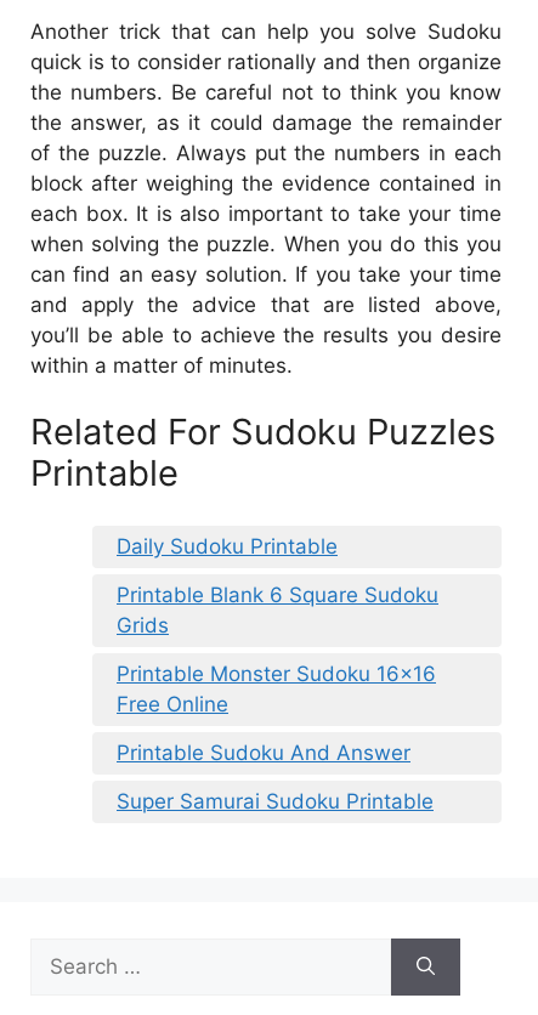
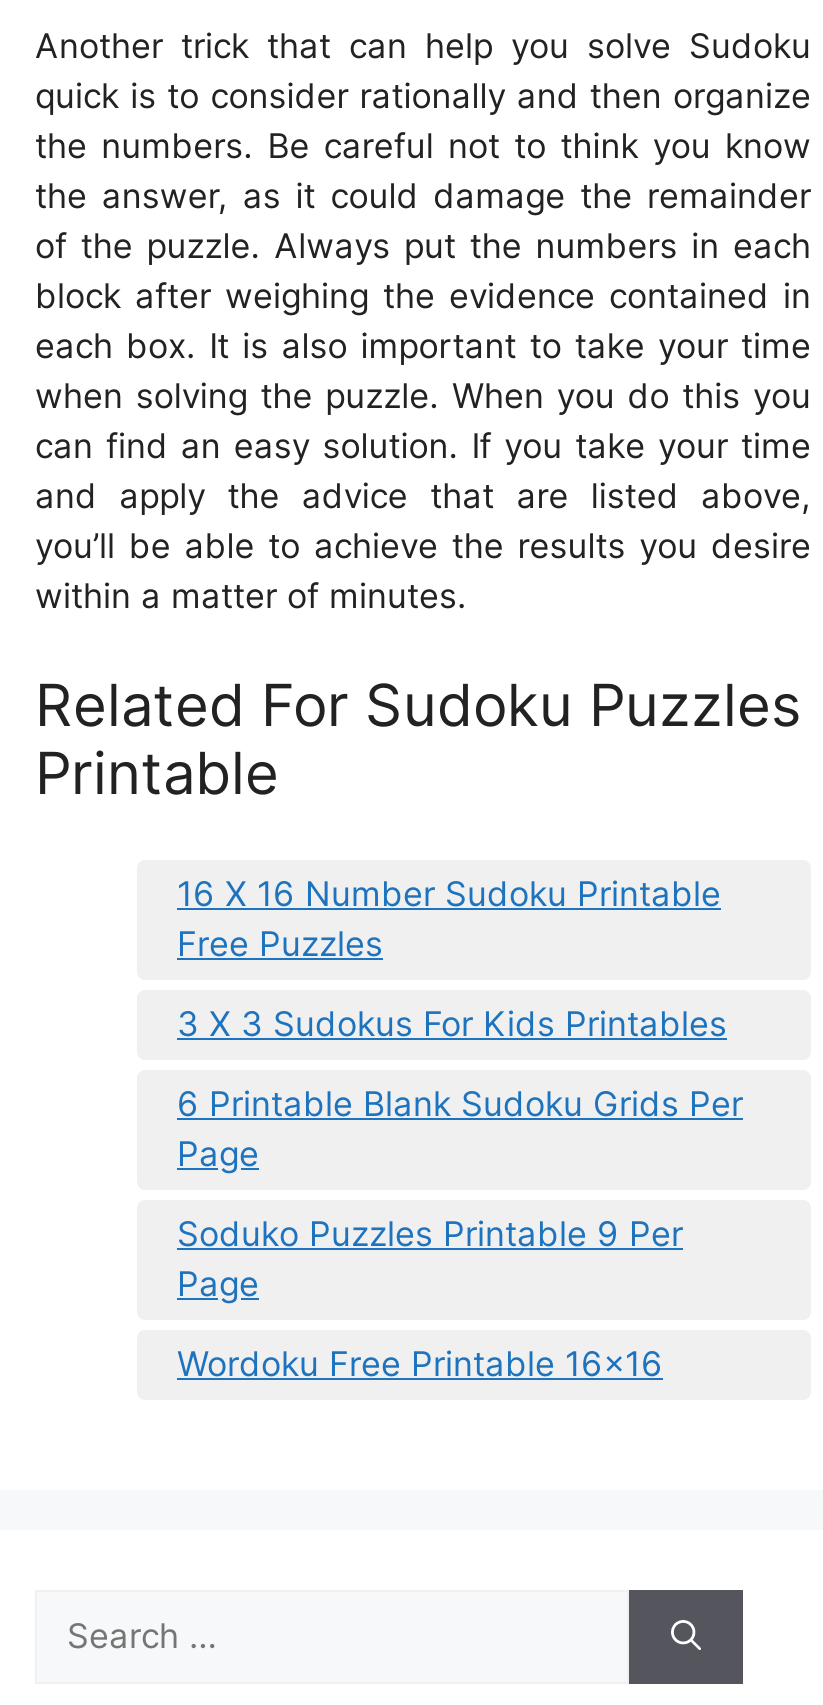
[117,534,338,558] Daily Sudoku Printable -> [177,873,721,963] 16 X 16 Number Sudoku Printable | Free Puzzles
[117,582,438,637] Printable Blank 6 Square Sudoku | Grids -> [177,1003,727,1043] 3 X 3 Sudokus For Kids Printables
[117,661,436,716] Printable Monster Sudoku 16×16 | Free Online -> [177,1083,743,1173] 6 Printable Blank Sudoku Grids Per | Page
[117,740,410,764] Printable Sudoku And Answer -> [177,1213,683,1303] Soduko Puzzles Printable 9 Per | Page
[117,789,434,813] Super Samurai Sudoku Printable -> [177,1343,663,1383] Wordoku Free Printable 16×16

